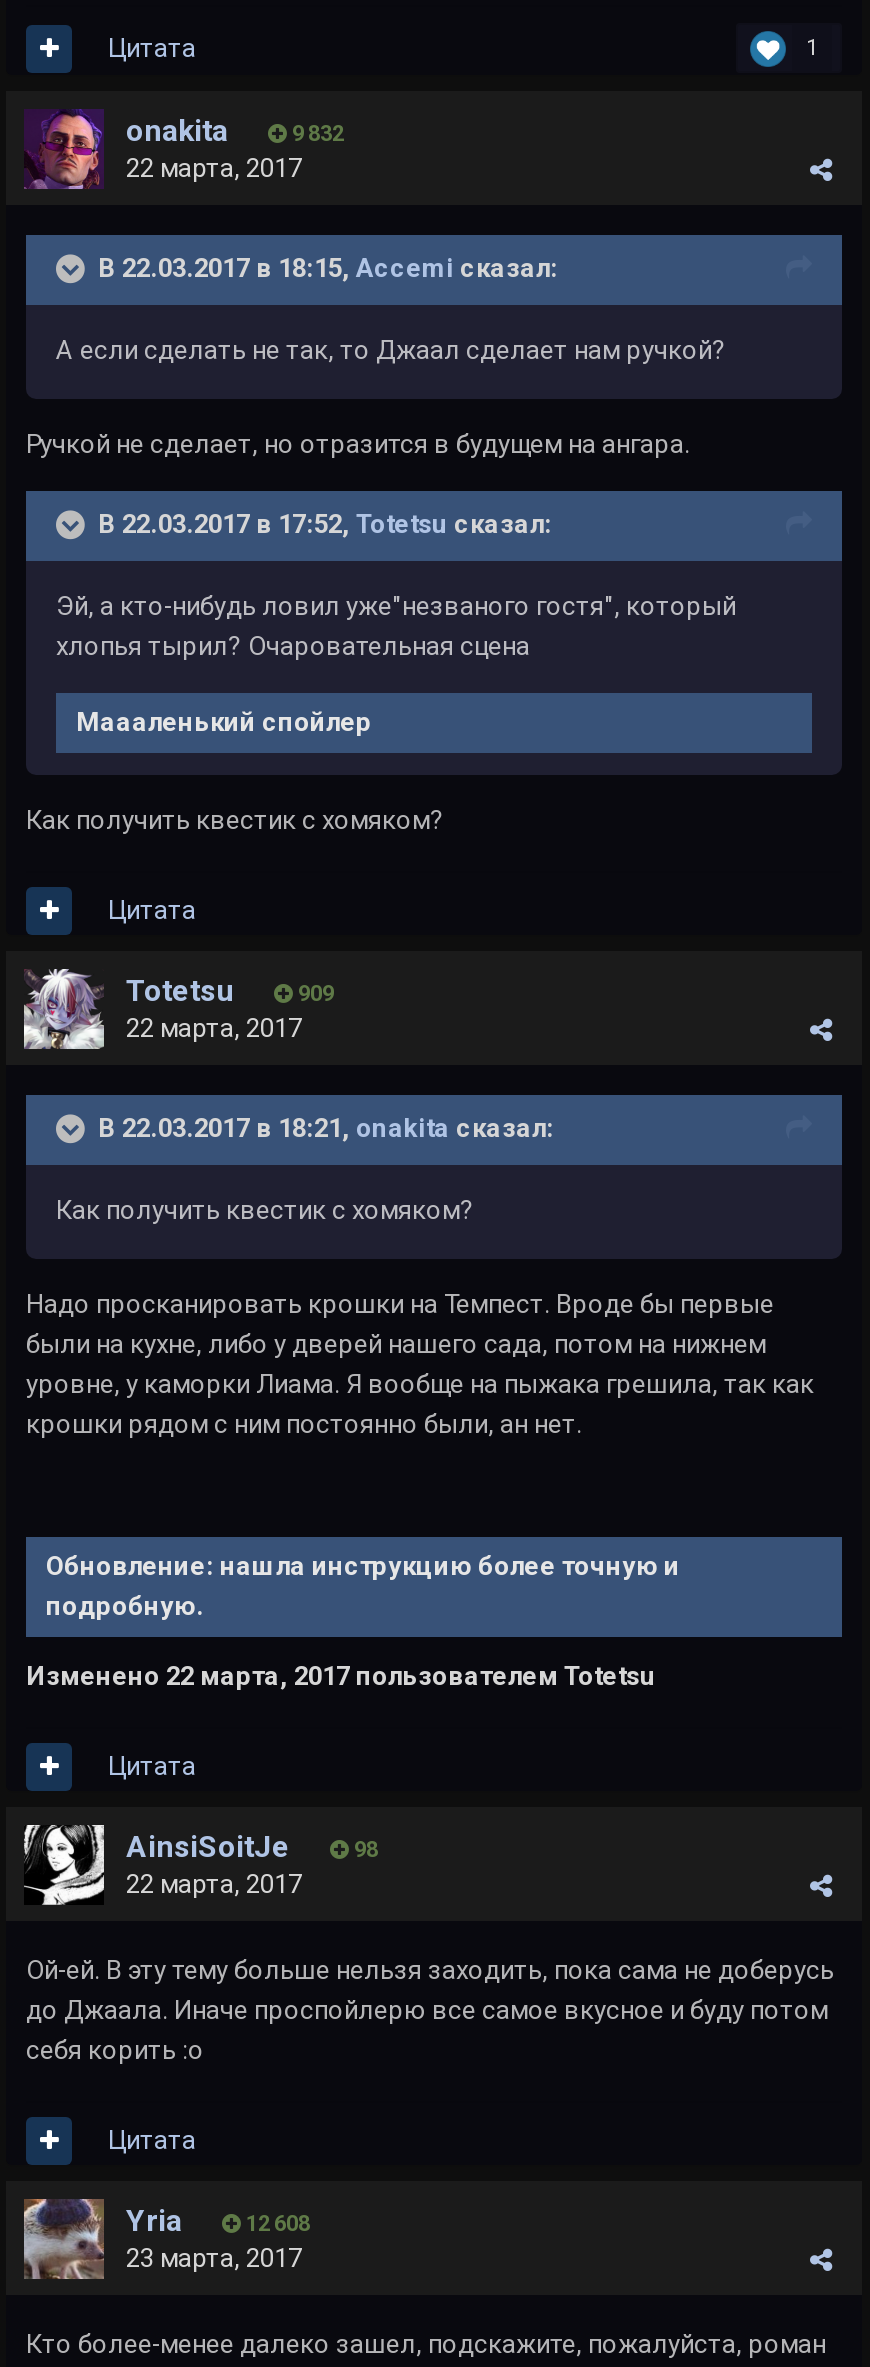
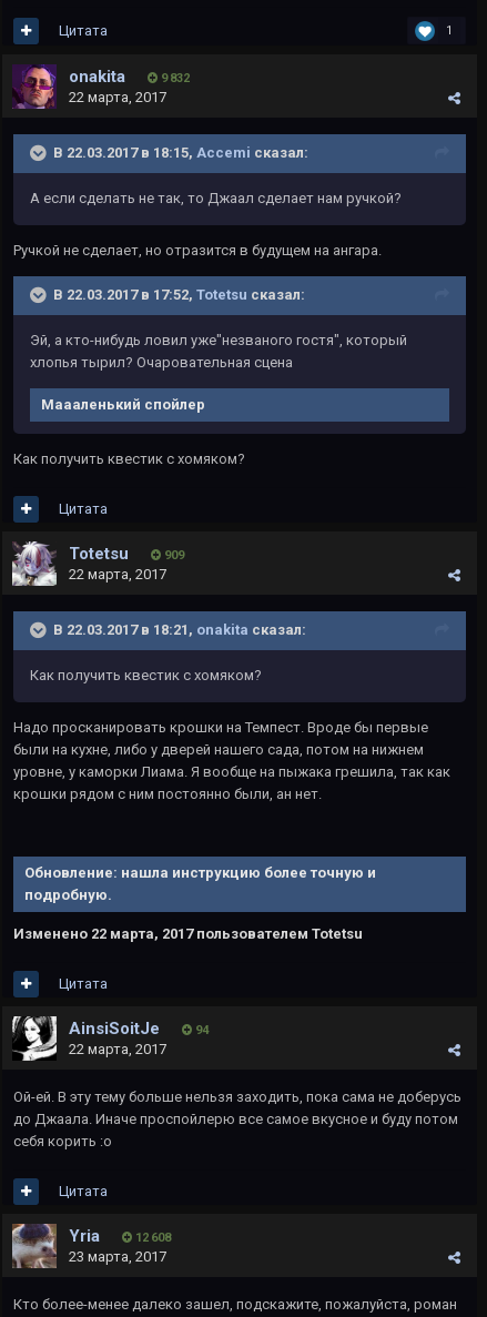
[348,1837,378,1863] 98 -> [192,1023,209,1037] 94

